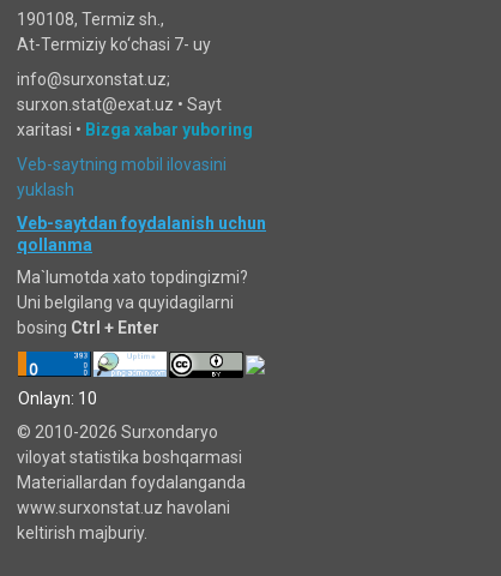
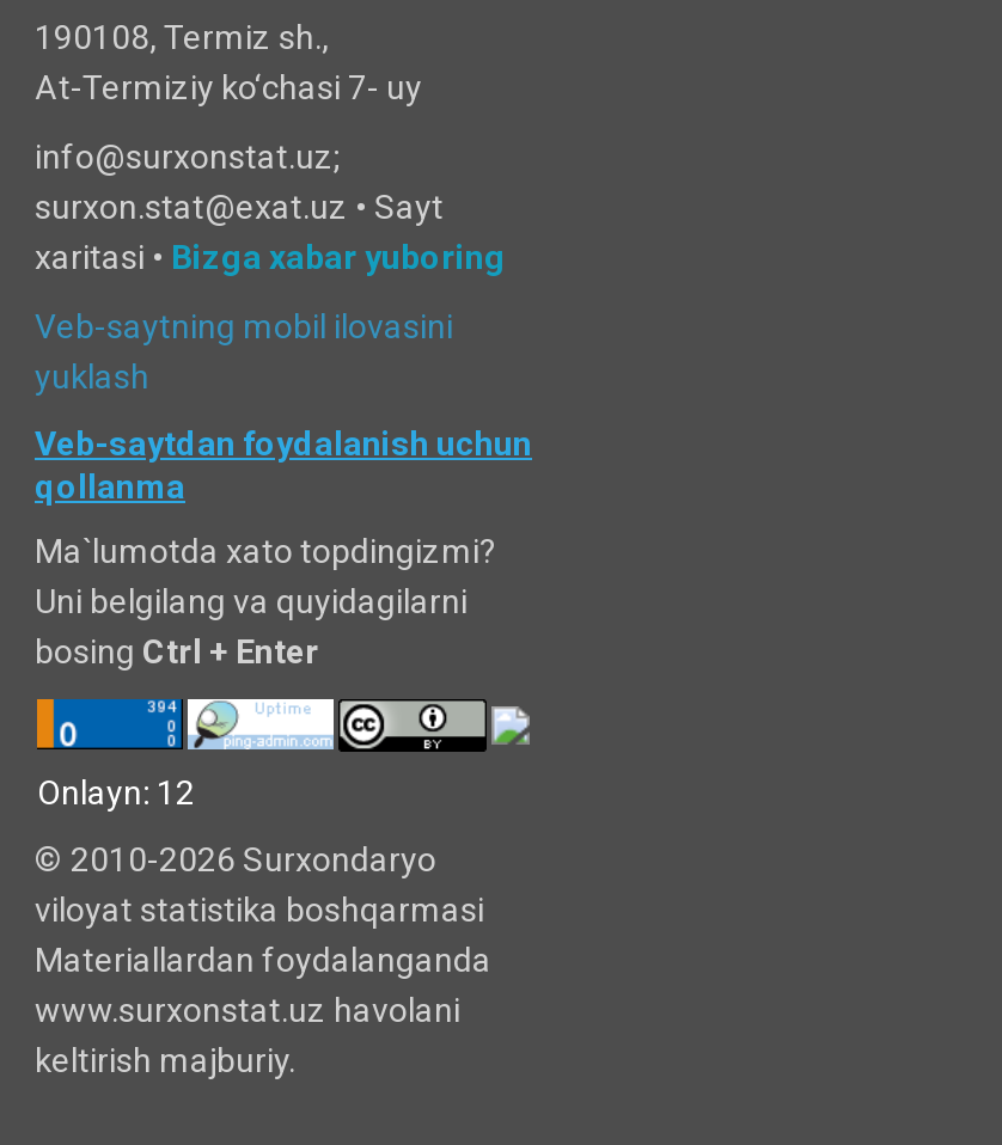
[18,389,97,408] Onlayn: 10 -> [37,774,195,812] Onlayn: 12

